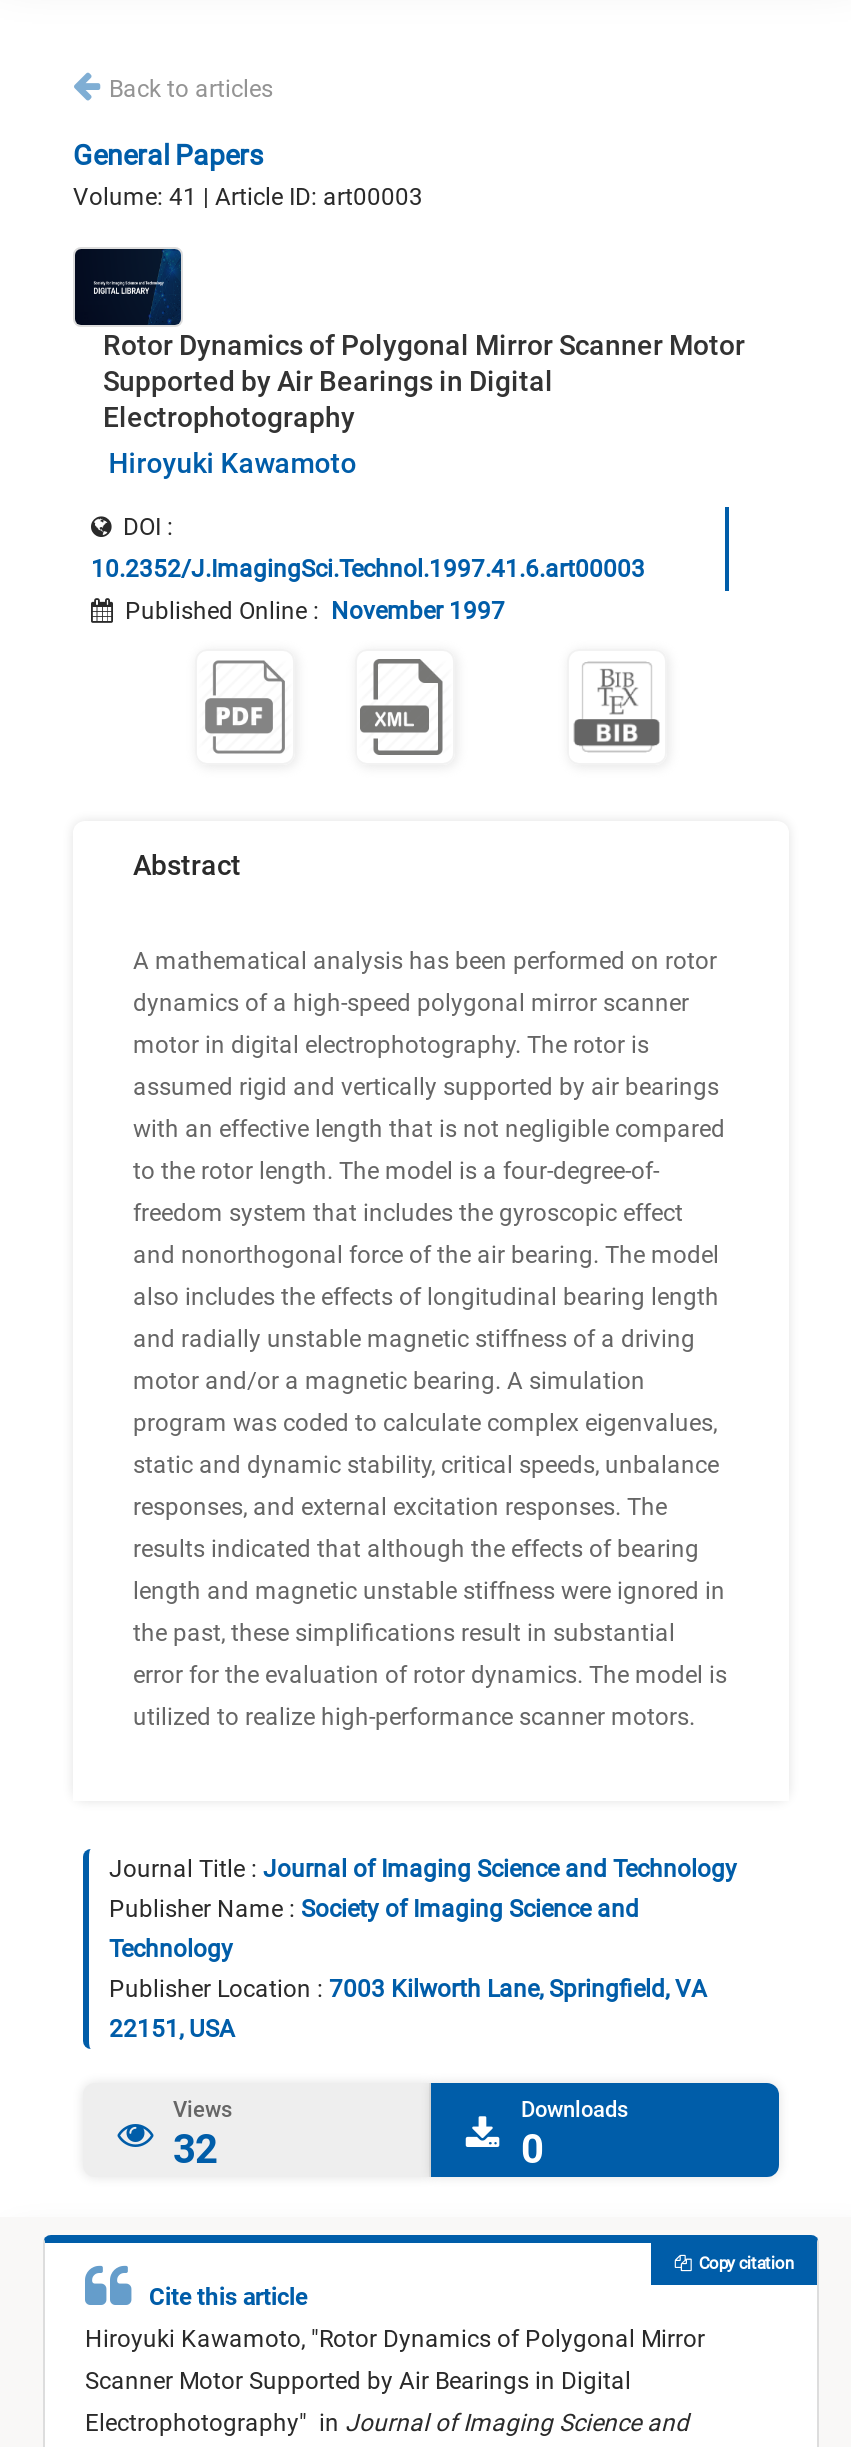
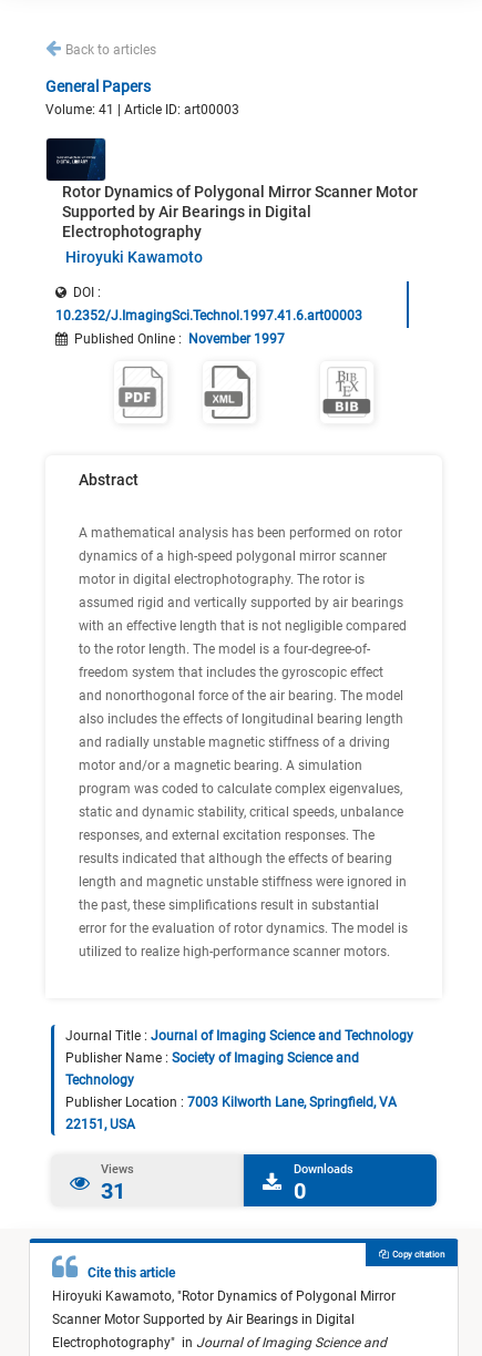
[173,2125,217,2173] 32 -> [101,1178,125,1204] 31

